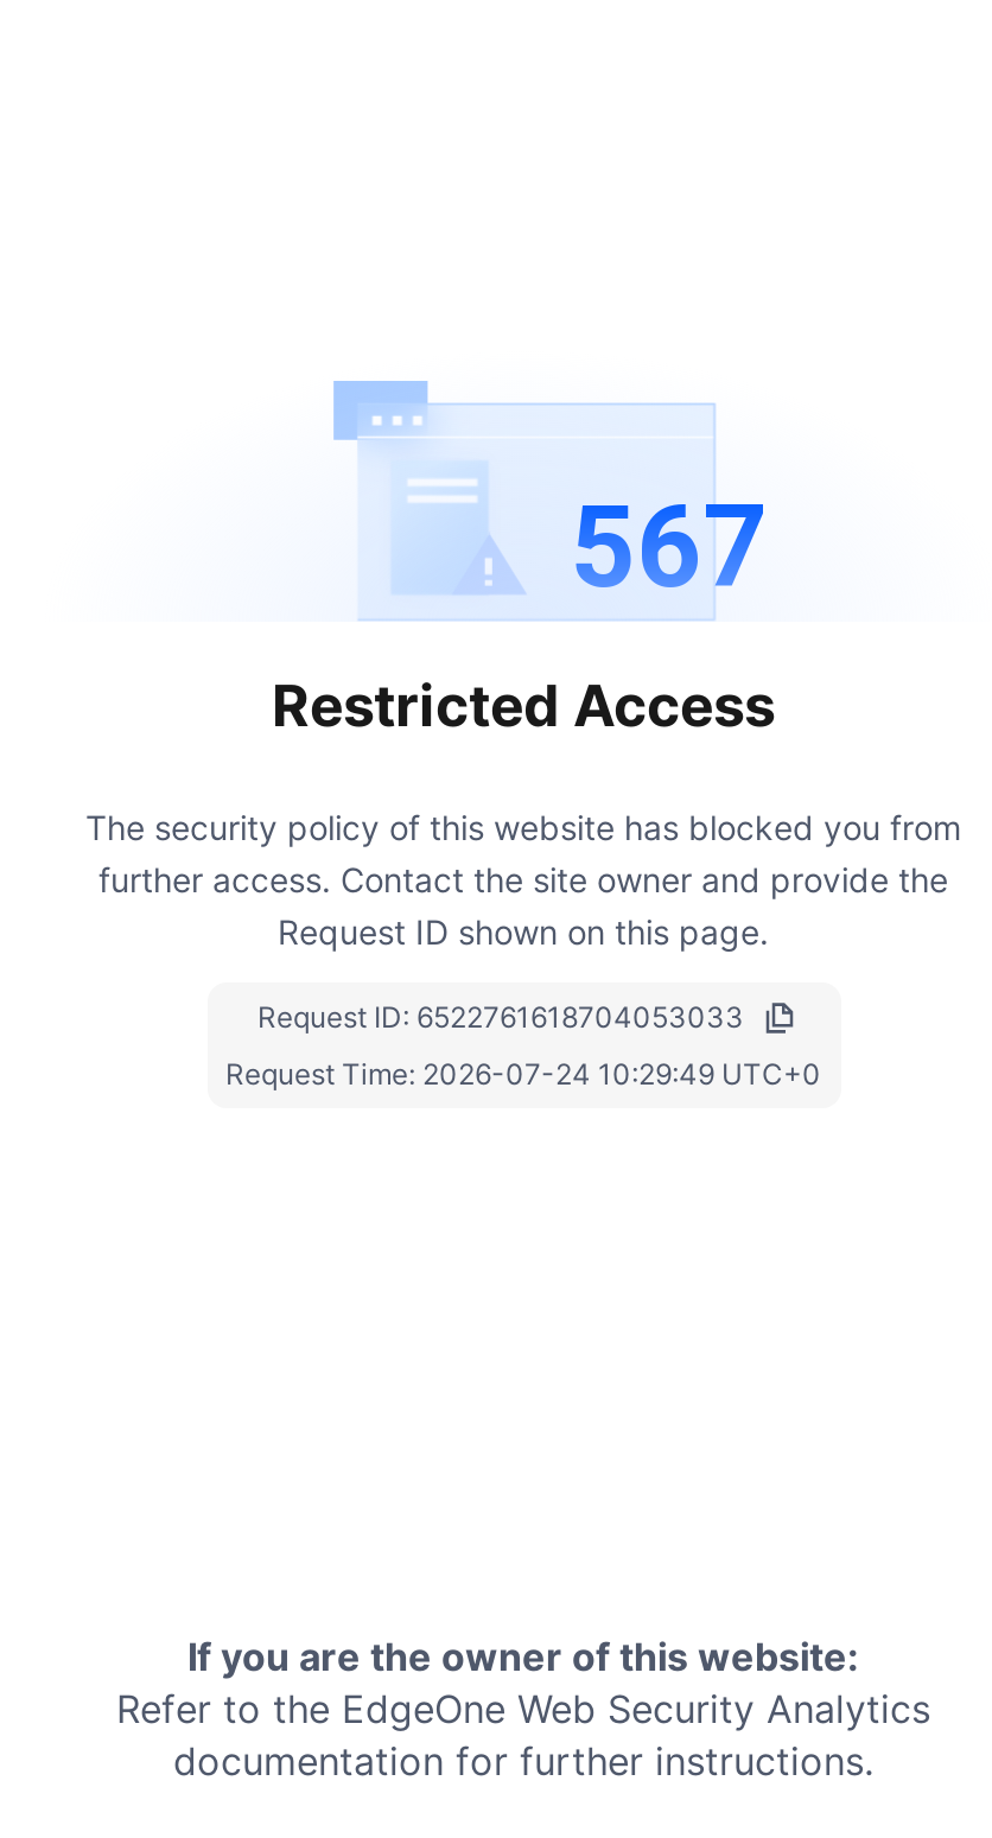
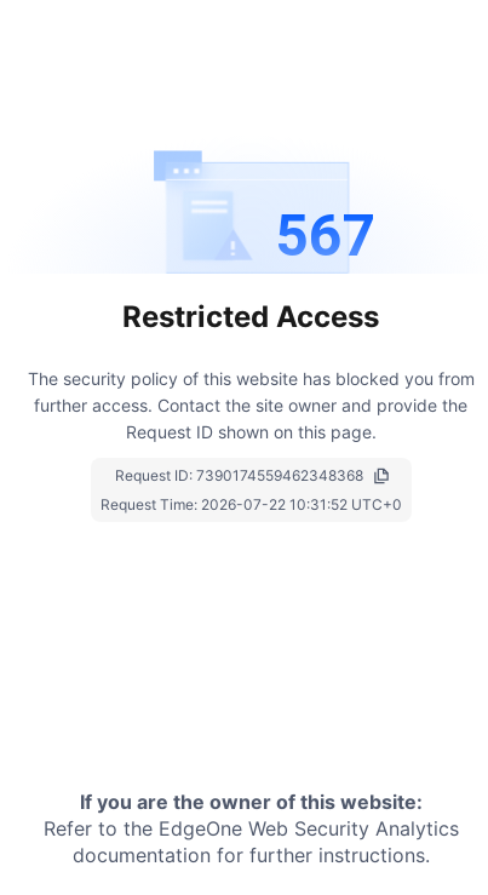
[257,998,744,1034] Request ID: 6522761618704053033 -> [115,466,363,484] Request ID: 7390174559462348368
[225,1055,821,1091] Request Time: 2026-07-24 10:29:49 UTC+0 -> [100,495,401,513] Request Time: 2026-07-22 10:31:52 UTC+0

